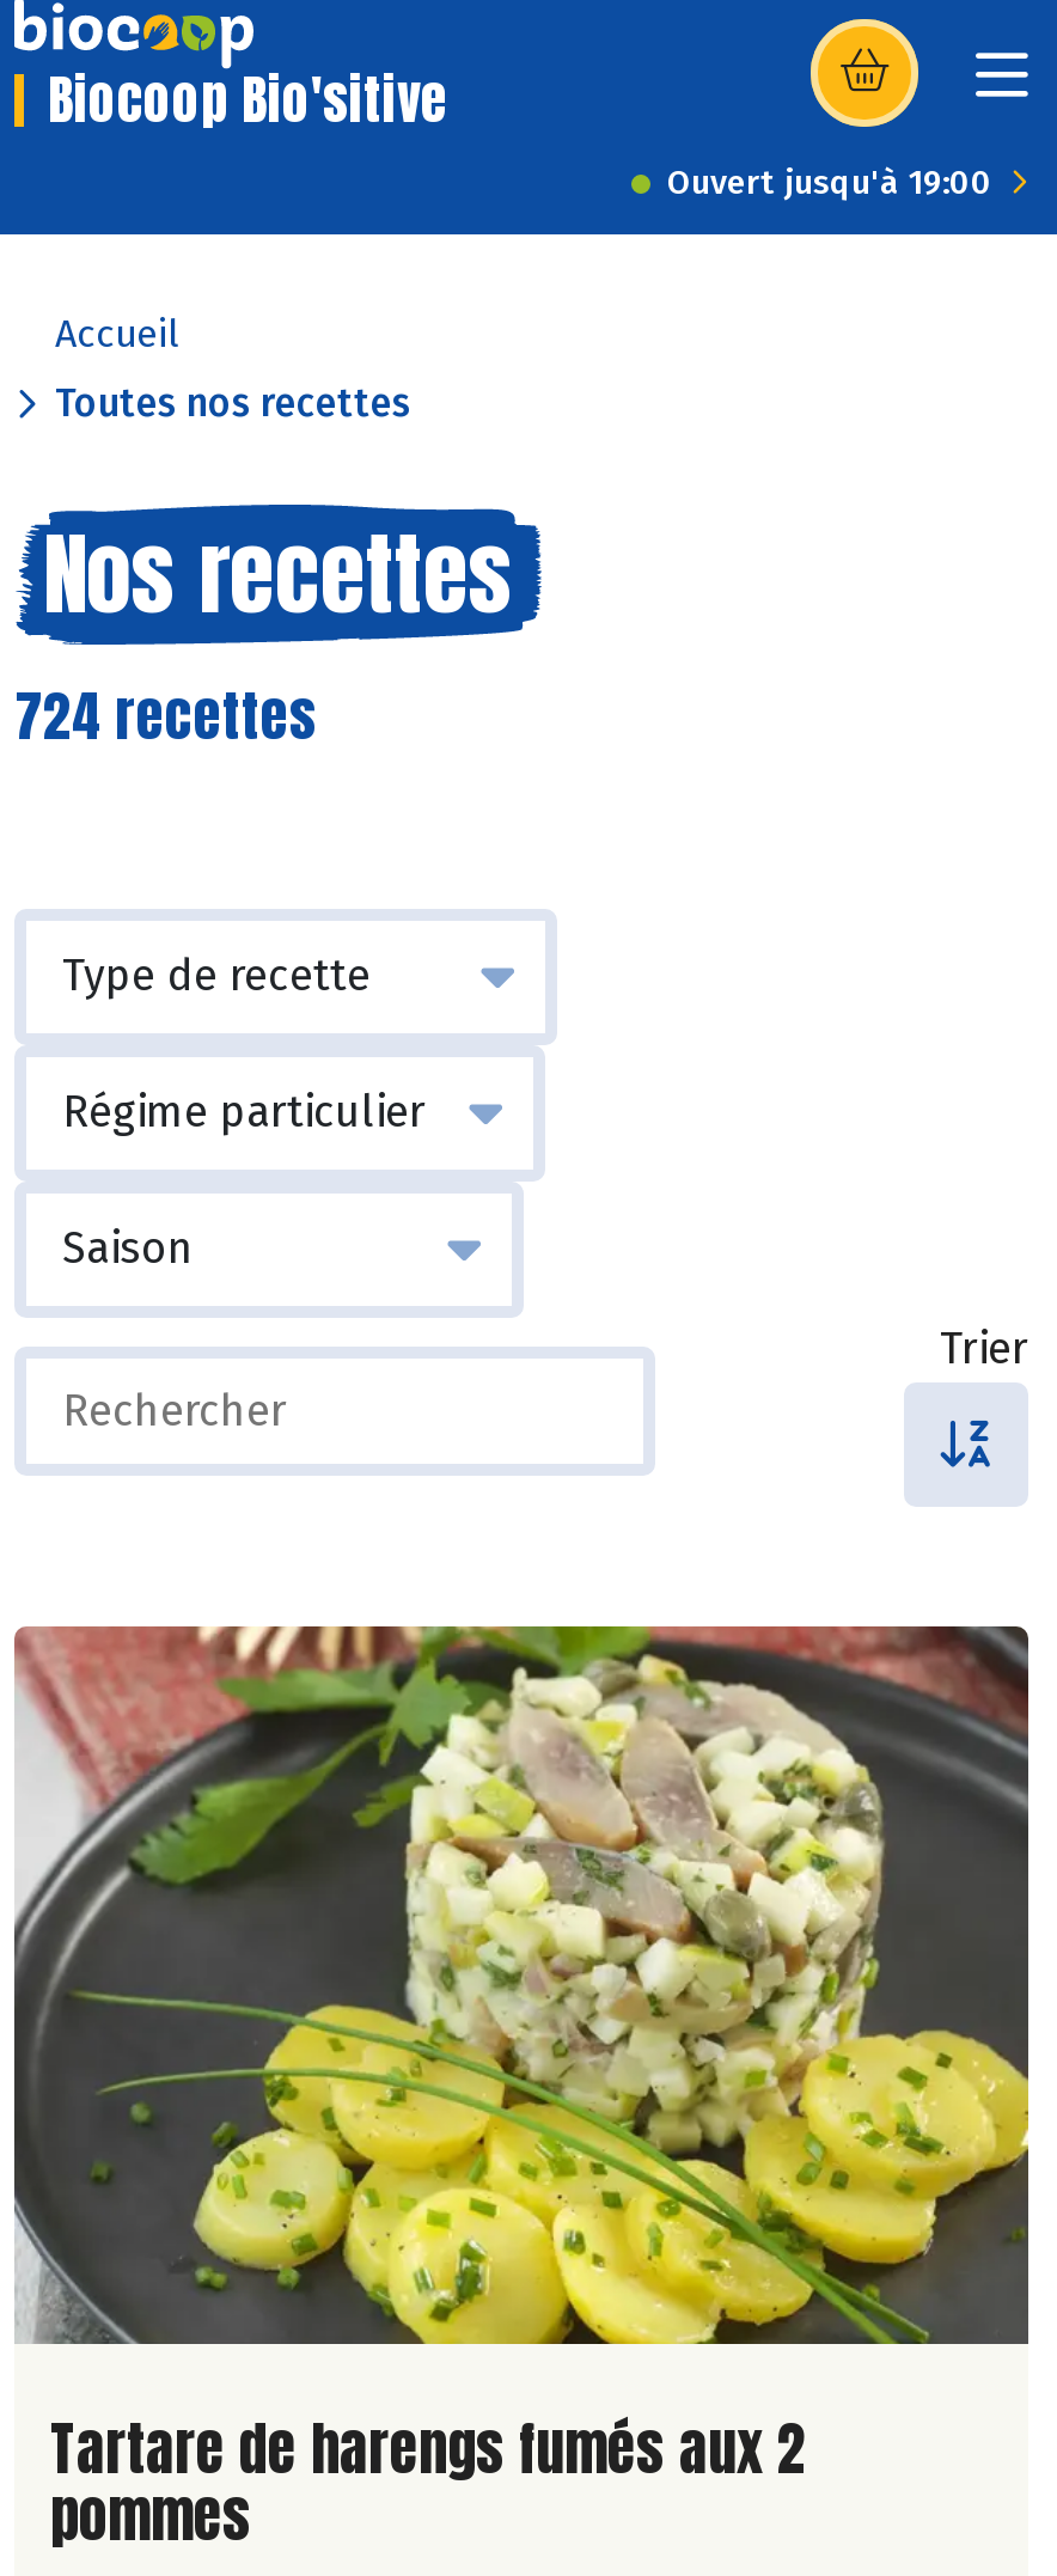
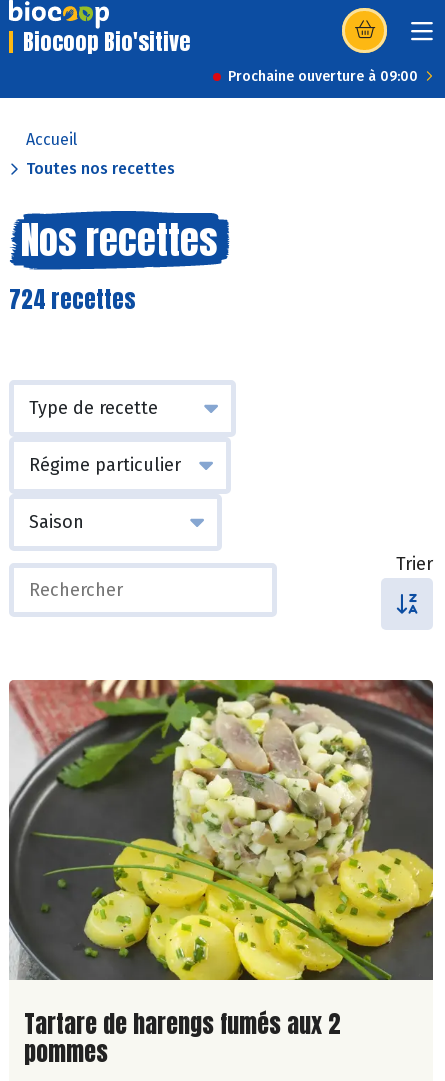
[667,163,992,203] Ouvert jusqu'à 19:00 -> [228,68,418,85] Prochaine ouverture à 09:00

